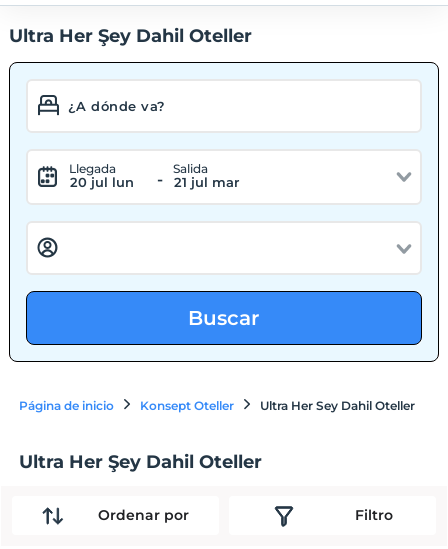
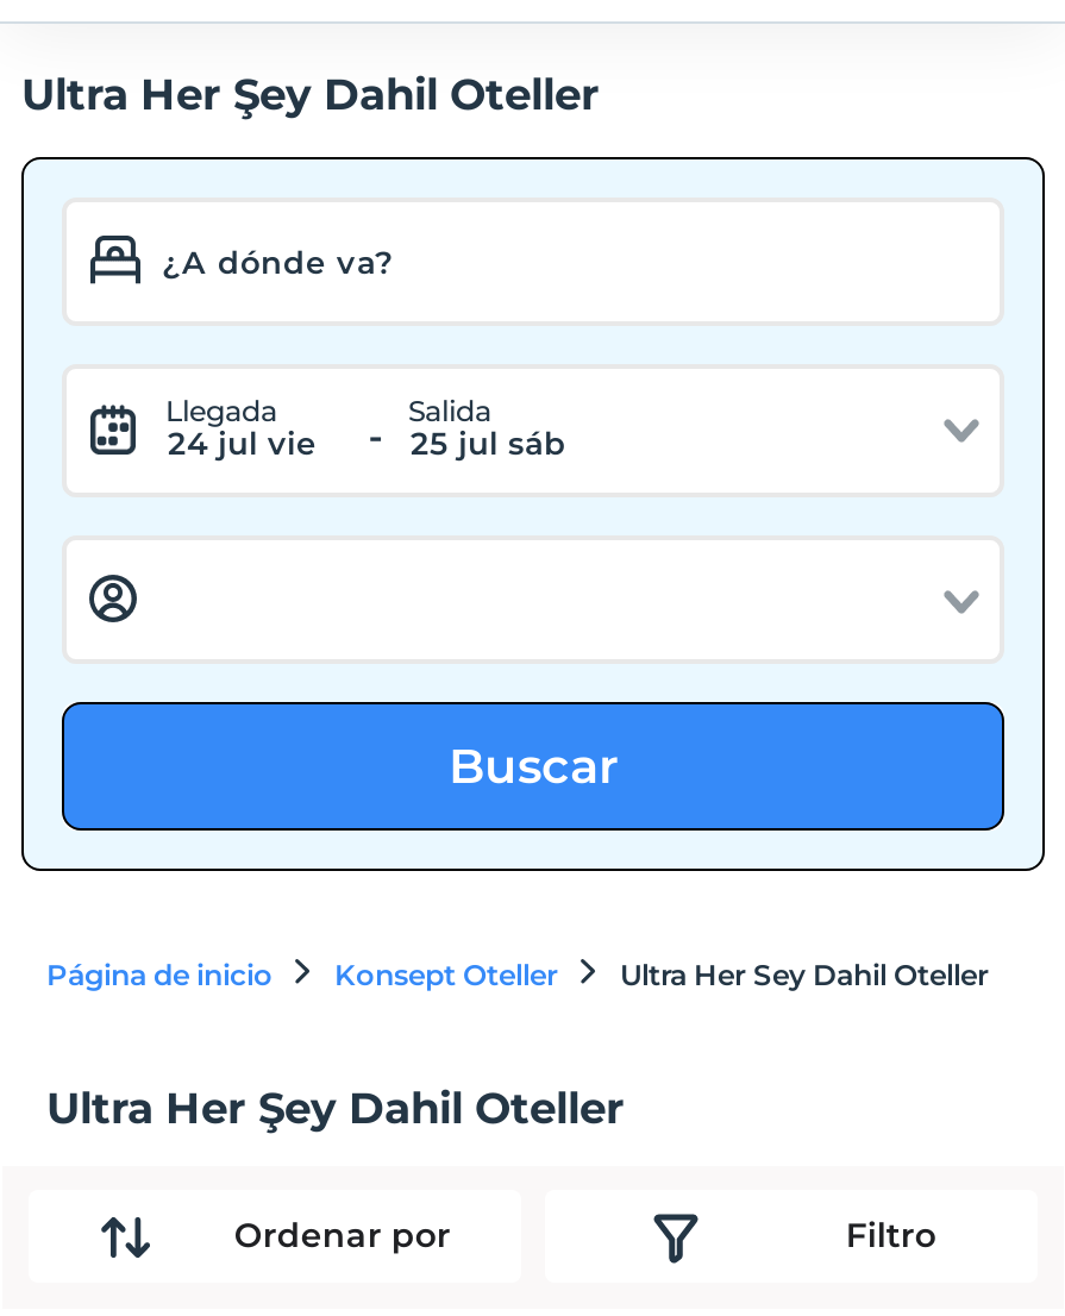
[70,174,134,190] 20 jul lun -> [168,424,315,462] 24 jul vie
[174,174,239,190] 21 jul mar -> [411,424,565,462] 25 jul sáb

